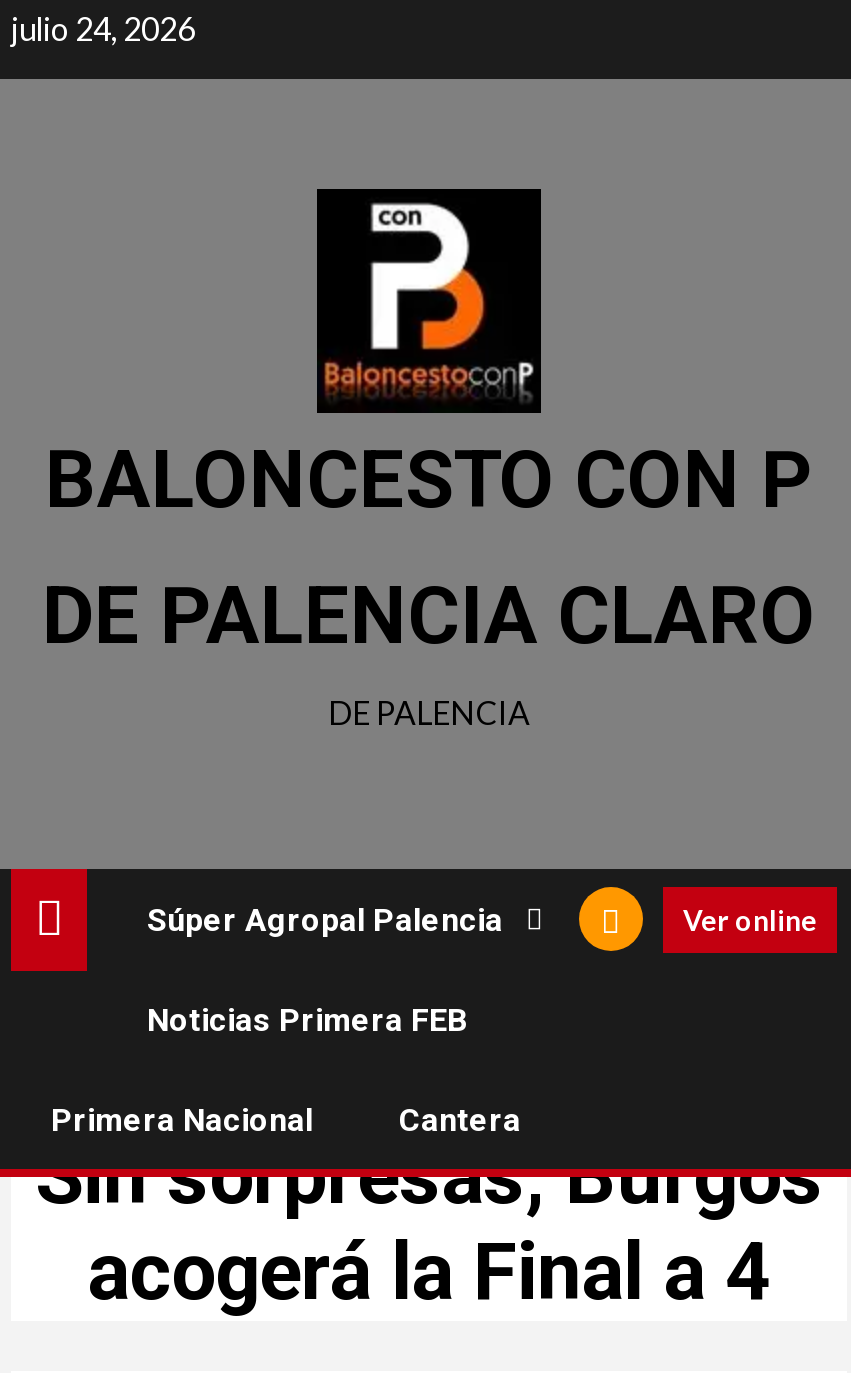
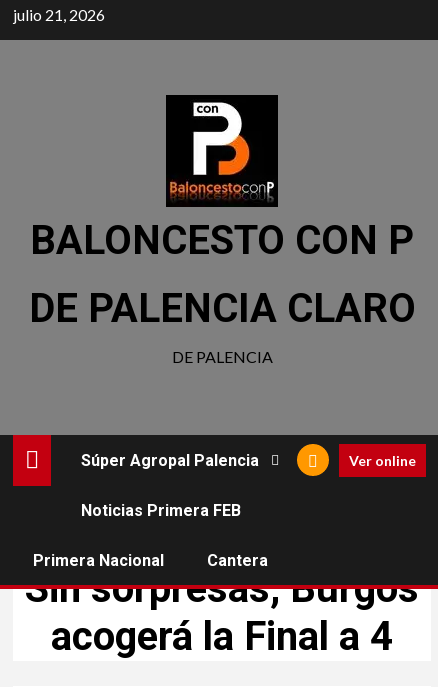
[11,9,195,47] julio 24, 2026 -> [13,5,105,24] julio 21, 2026

